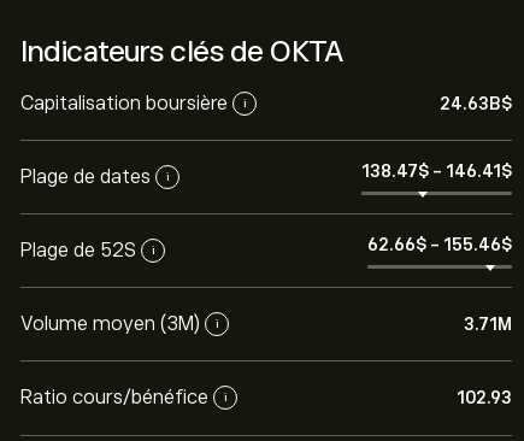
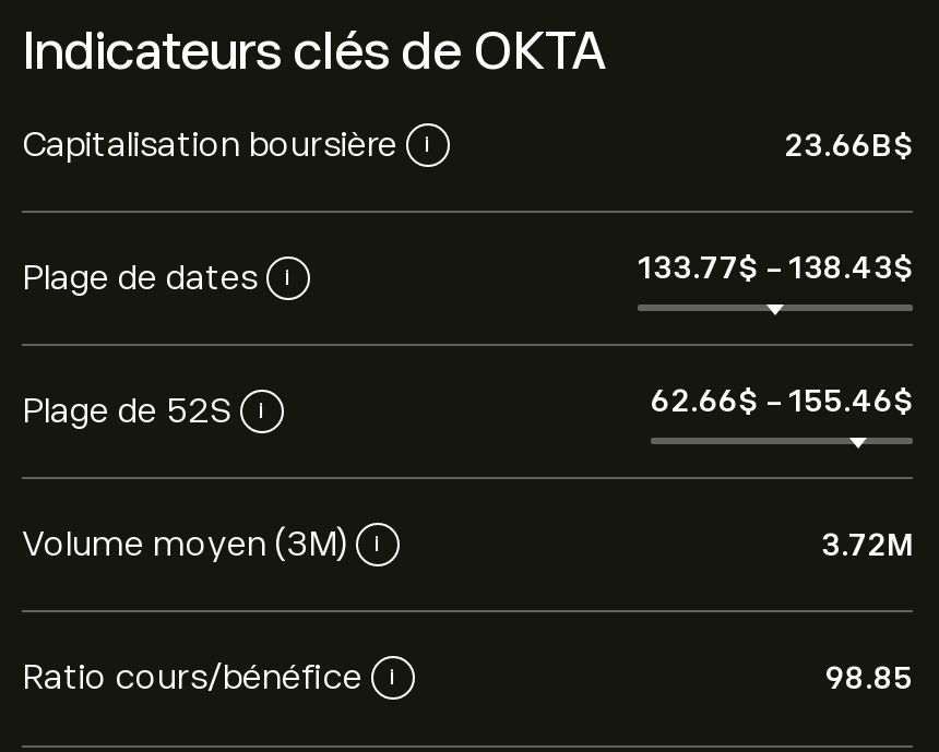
[440,94,512,113] 24.63B$ -> [784,128,913,163] 23.66B$
[361,161,512,180] 138.47$- 146.41$ -> [638,249,913,284] 133.77$- 138.43$
[464,314,512,334] 3.71M -> [821,527,913,562] 3.72M
[457,388,512,407] 102.93 -> [825,660,913,695] 98.85

